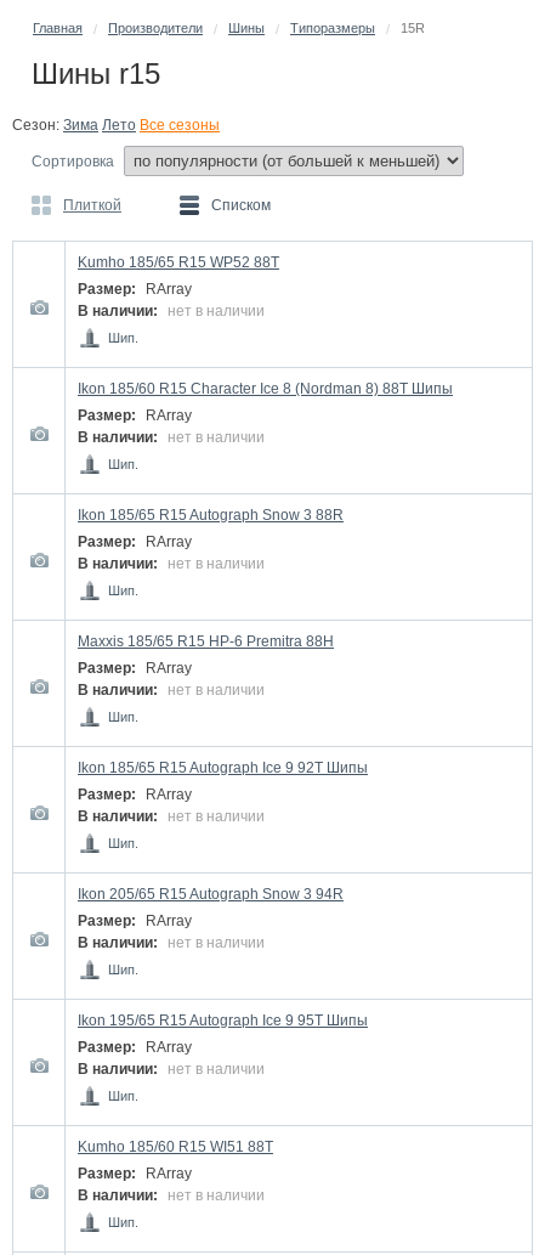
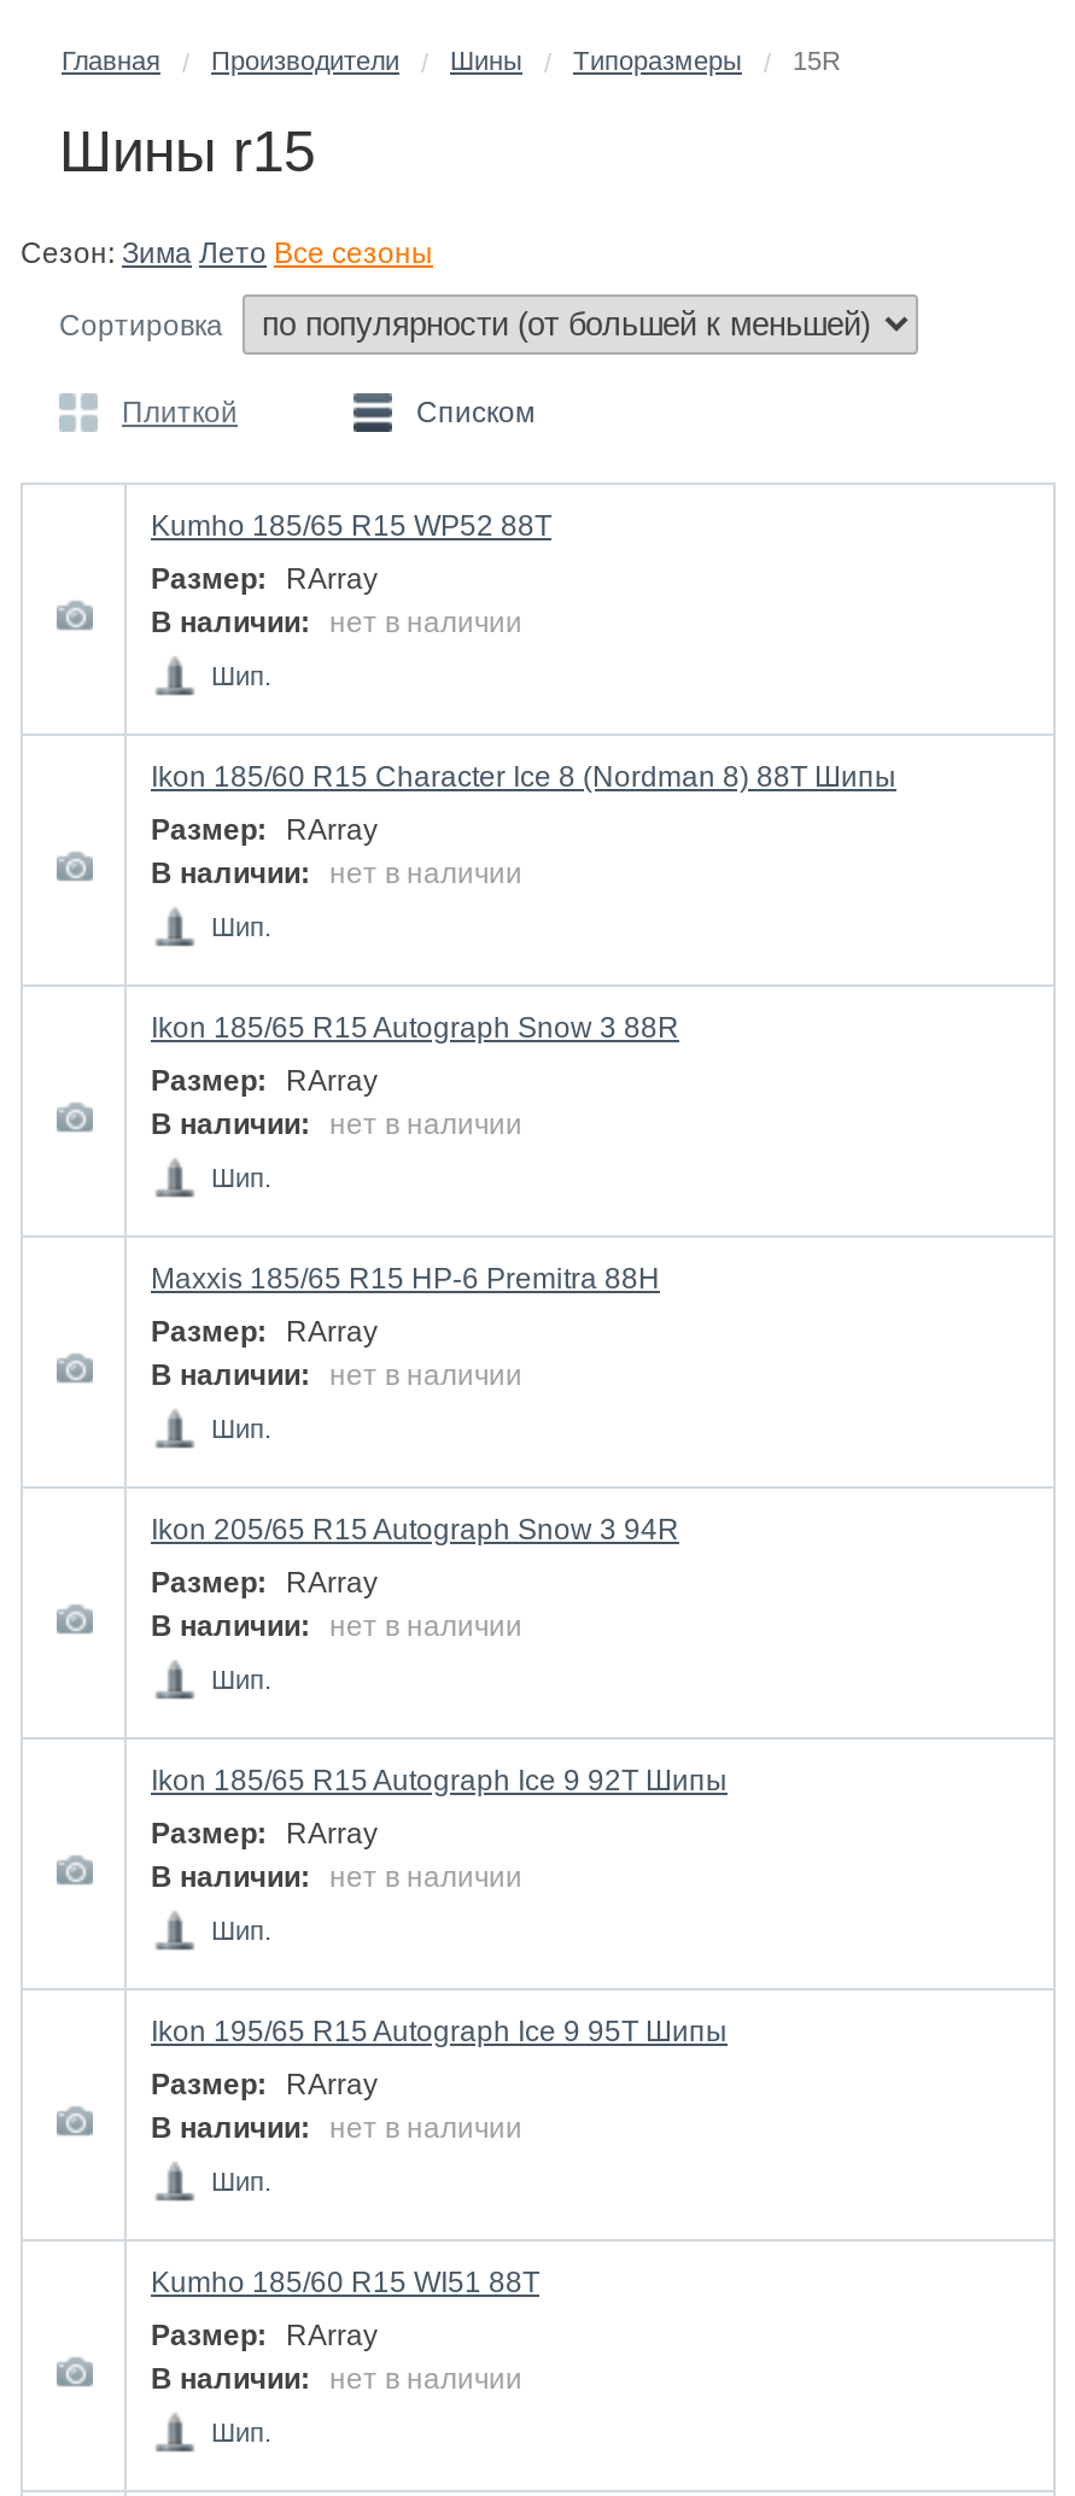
moved [78,759,368,776] -> [151,1764,728,1798]: Ikon 185/65 R15 Autograph Ice 9 92T Шипы
moved [78,886,344,903] -> [151,1513,679,1547]: Ikon 205/65 R15 Autograph Snow 3 94R

